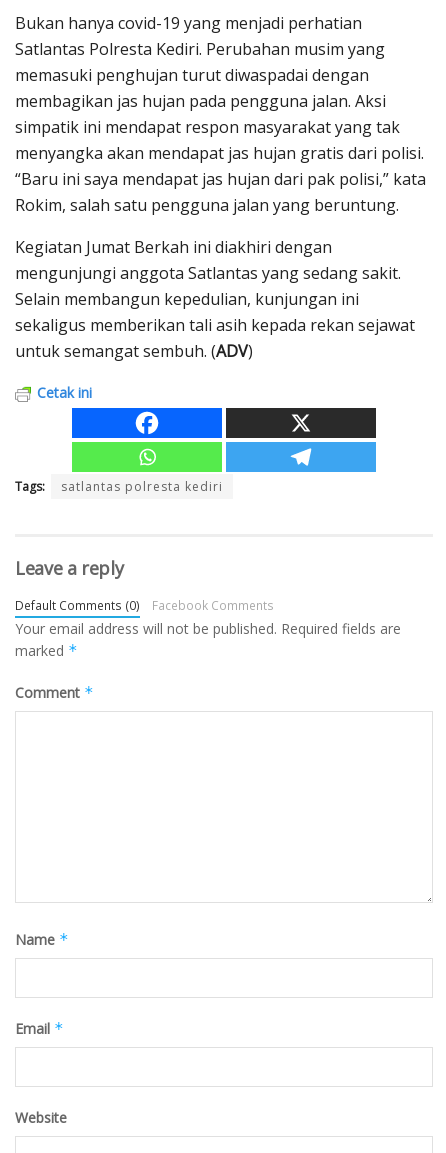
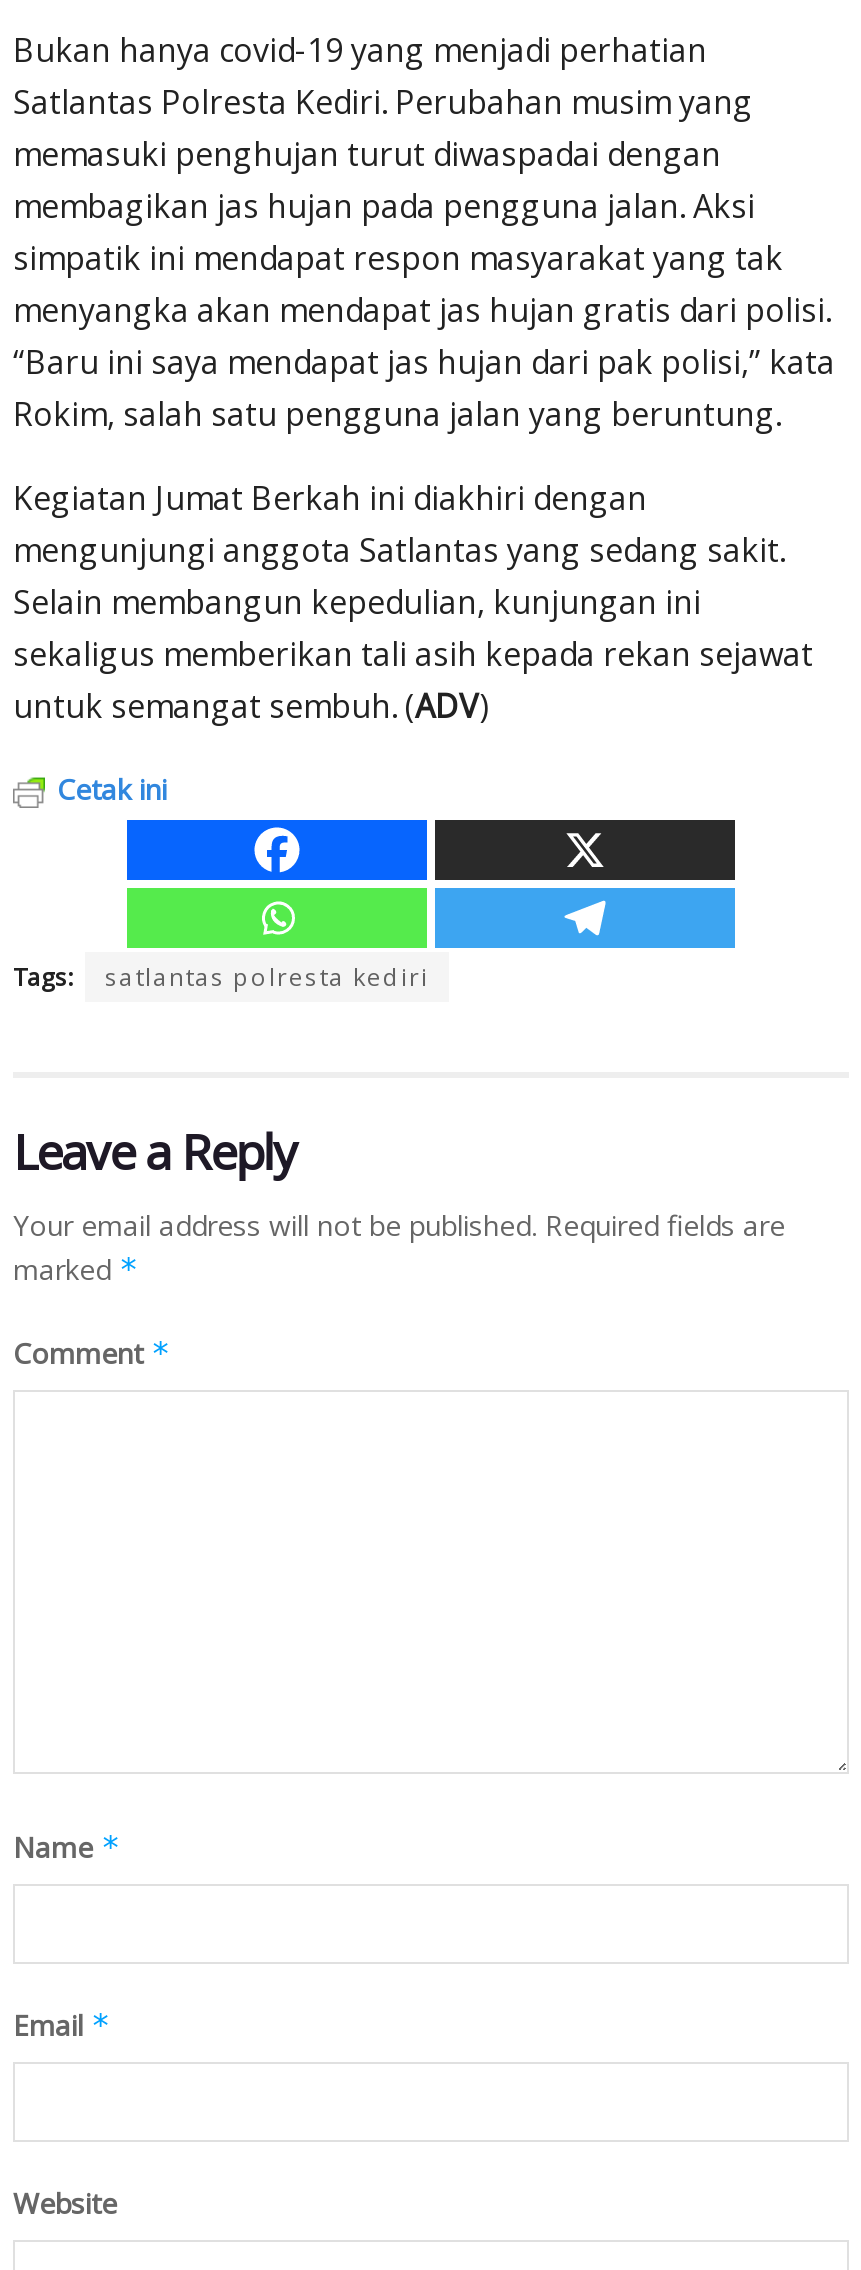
[15,556,274,613] Leave a reply | Default Comments (0) | Facebook Comments -> [13,1118,297,1184] Leave a Reply

